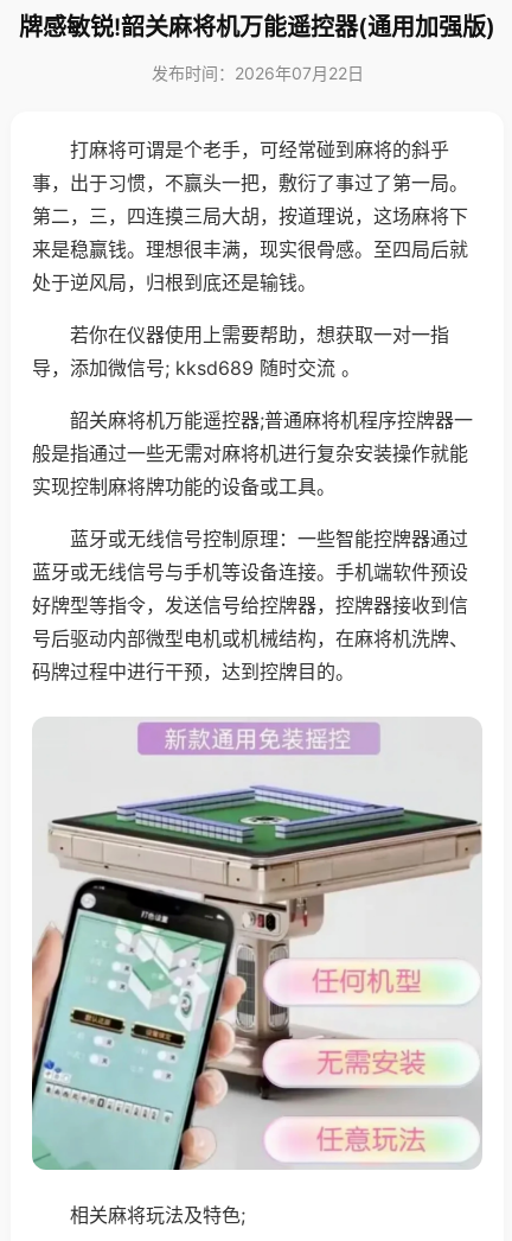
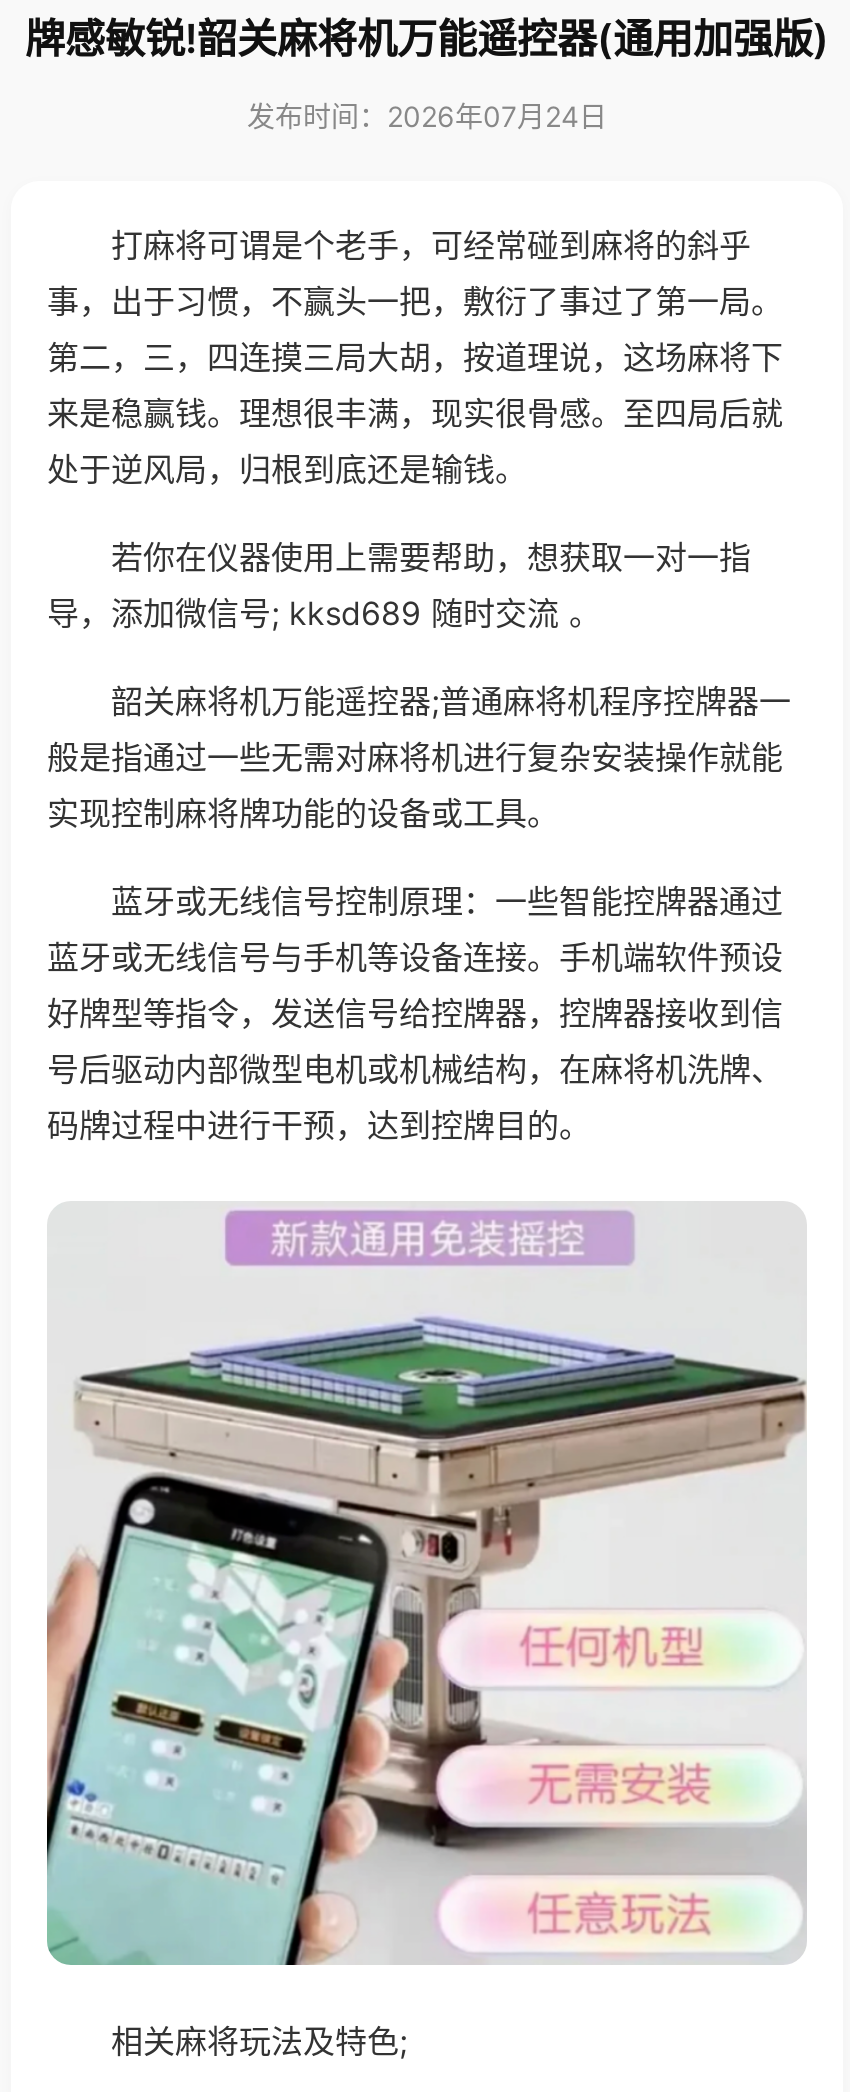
[151,63,363,83] 发布时间：2026年07月22日 -> [247,99,607,133] 发布时间：2026年07月24日

